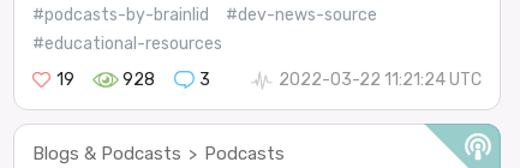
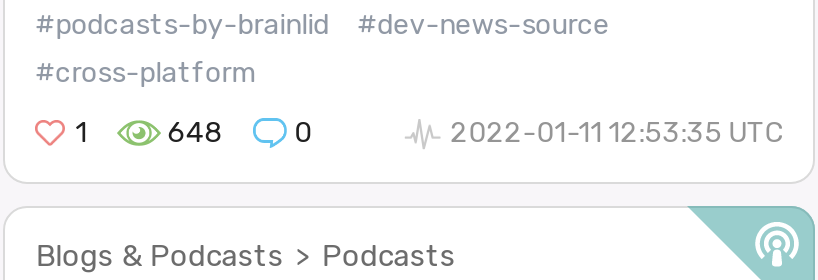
[33,33,222,54] #educational-resources -> [35,56,257,90] #cross-platform
[57,69,481,90] 19 | 928 | 3 | 2022-03-22 11:21:24 UTC -> [75,116,783,150] 1 | 648 | 0 | 2022-01-11 12:53:35 UTC

